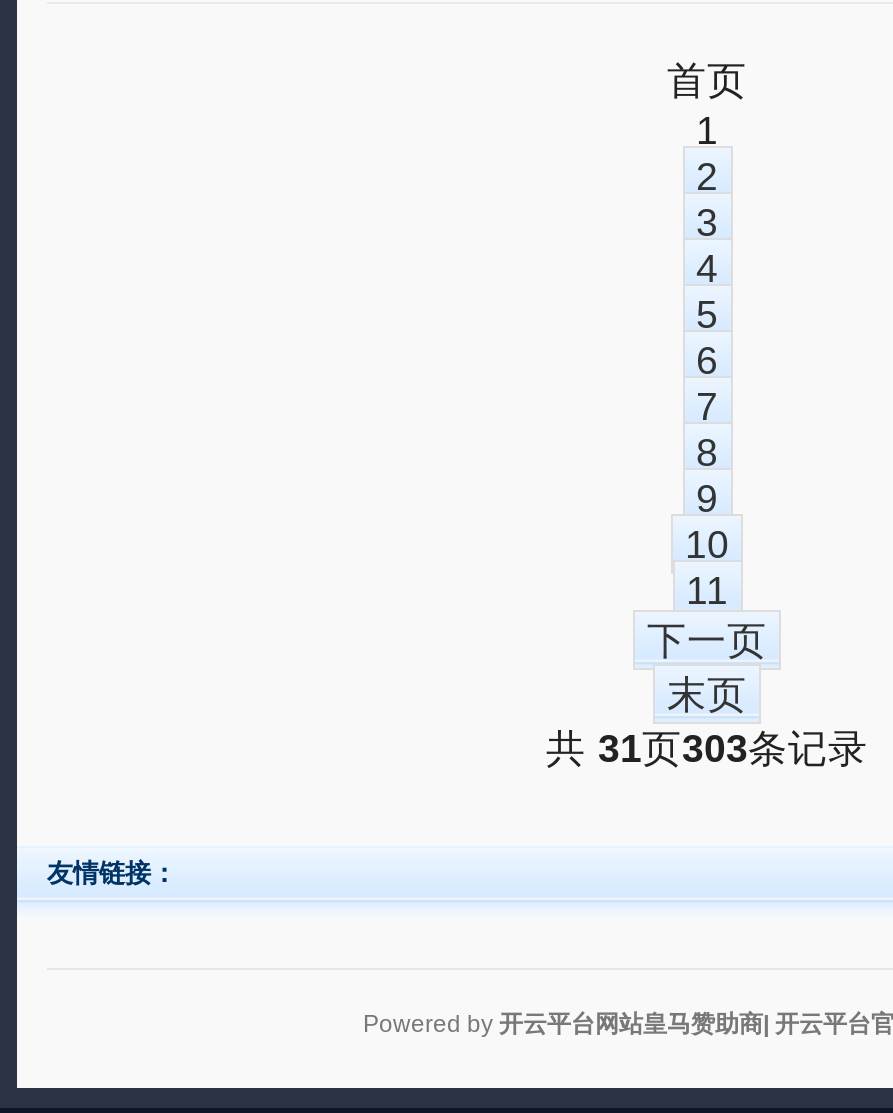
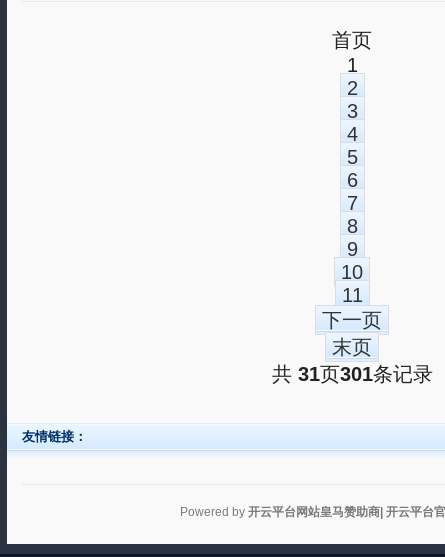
[546,726,868,770] 共31页303条记录 -> [271,363,432,385] 共31页301条记录

